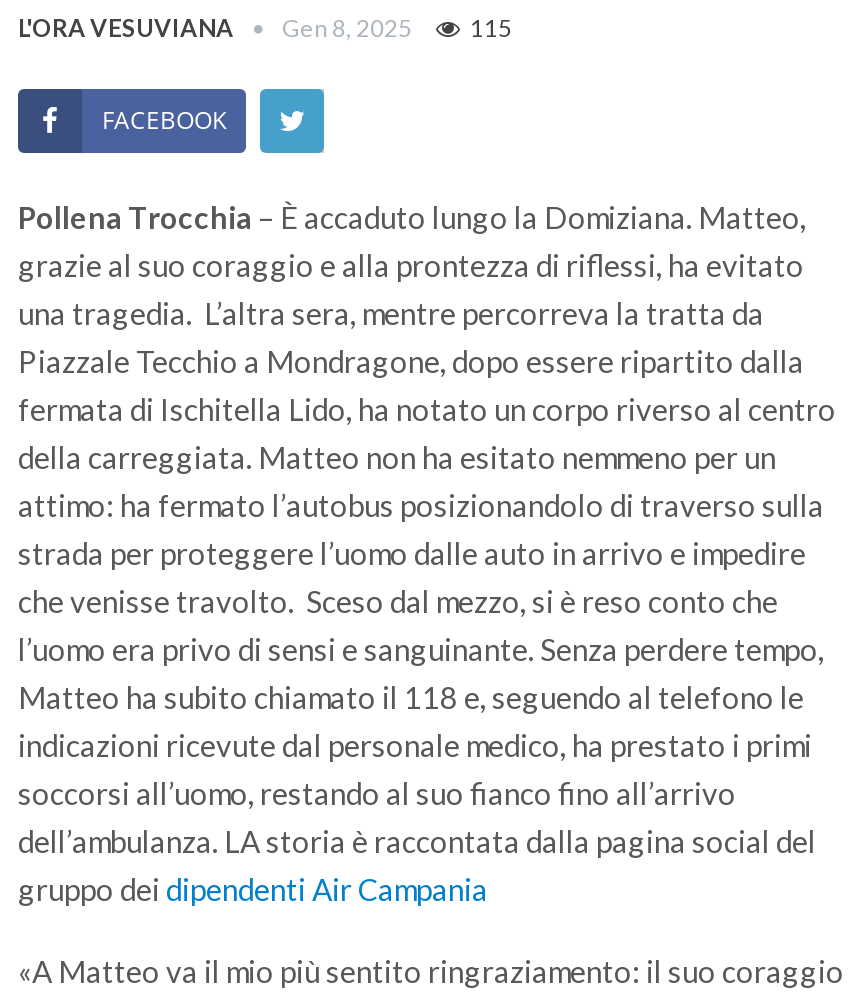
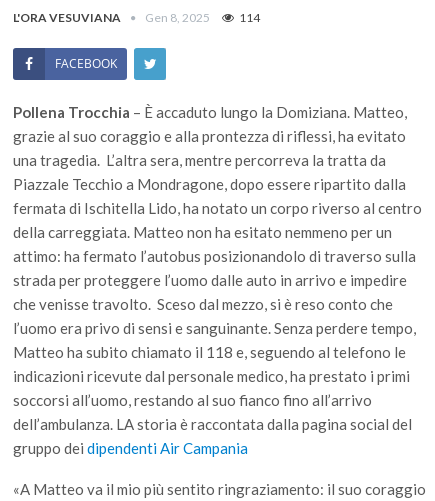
[18,12,512,42] L'ORA VESUVIANA Gen 8, 2025 115 -> [13,10,260,25] L'ORA VESUVIANA Gen 8, 2025 114

